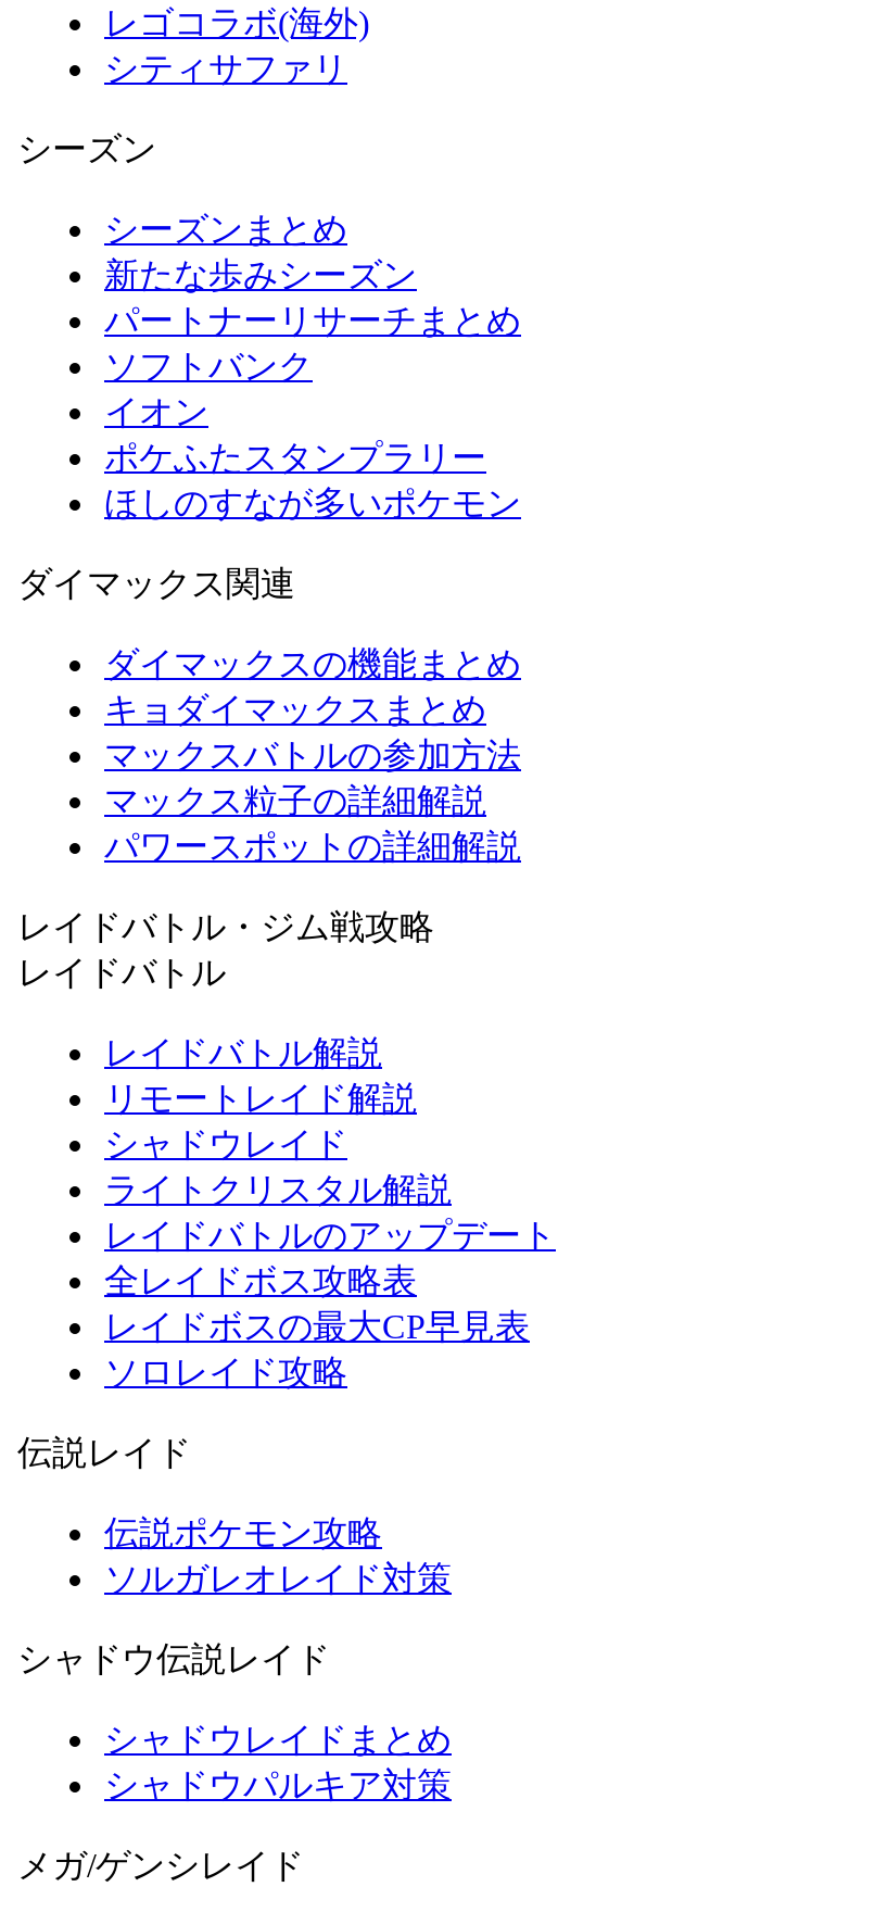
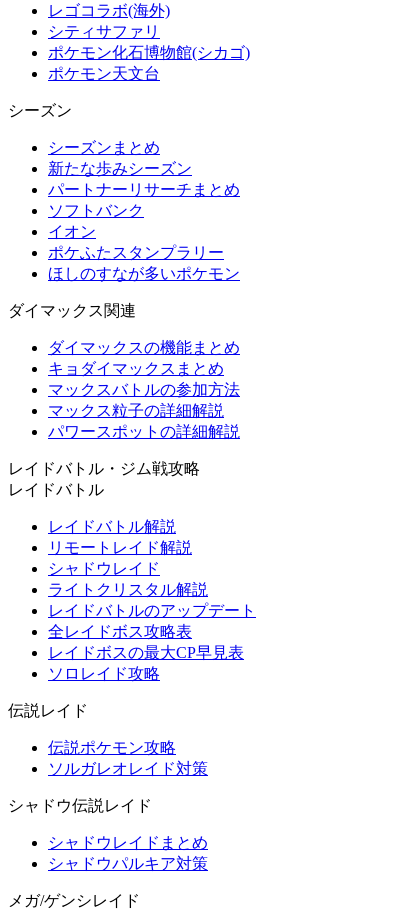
none -> [48,44,250,82] ポケモン化石博物館(シカゴ) | ポケモン天文台

